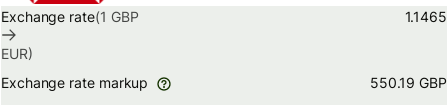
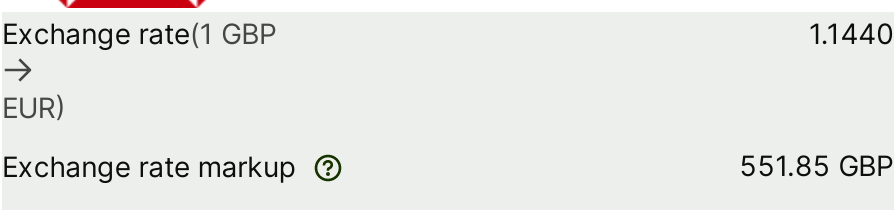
[404,8,447,25] 1.1465 -> [809,16,894,50] 1.1440
[370,74,447,91] 550.19 GBP -> [740,148,894,182] 551.85 GBP

